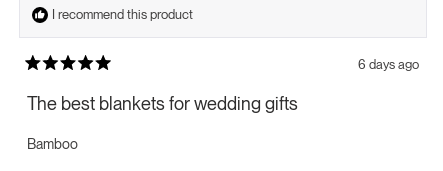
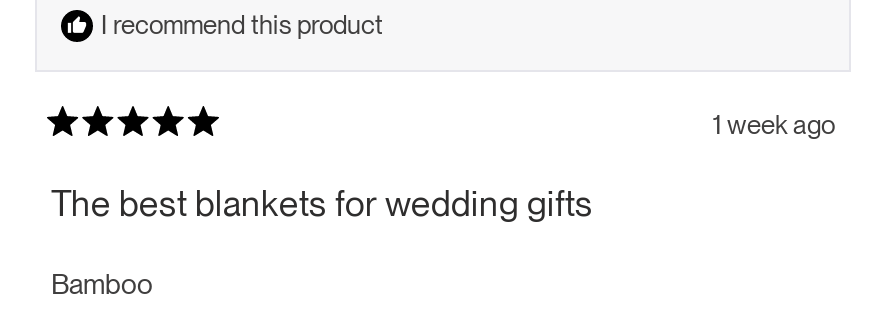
[358,57,419,72] 6 days ago -> [713,111,835,141] 1 week ago

